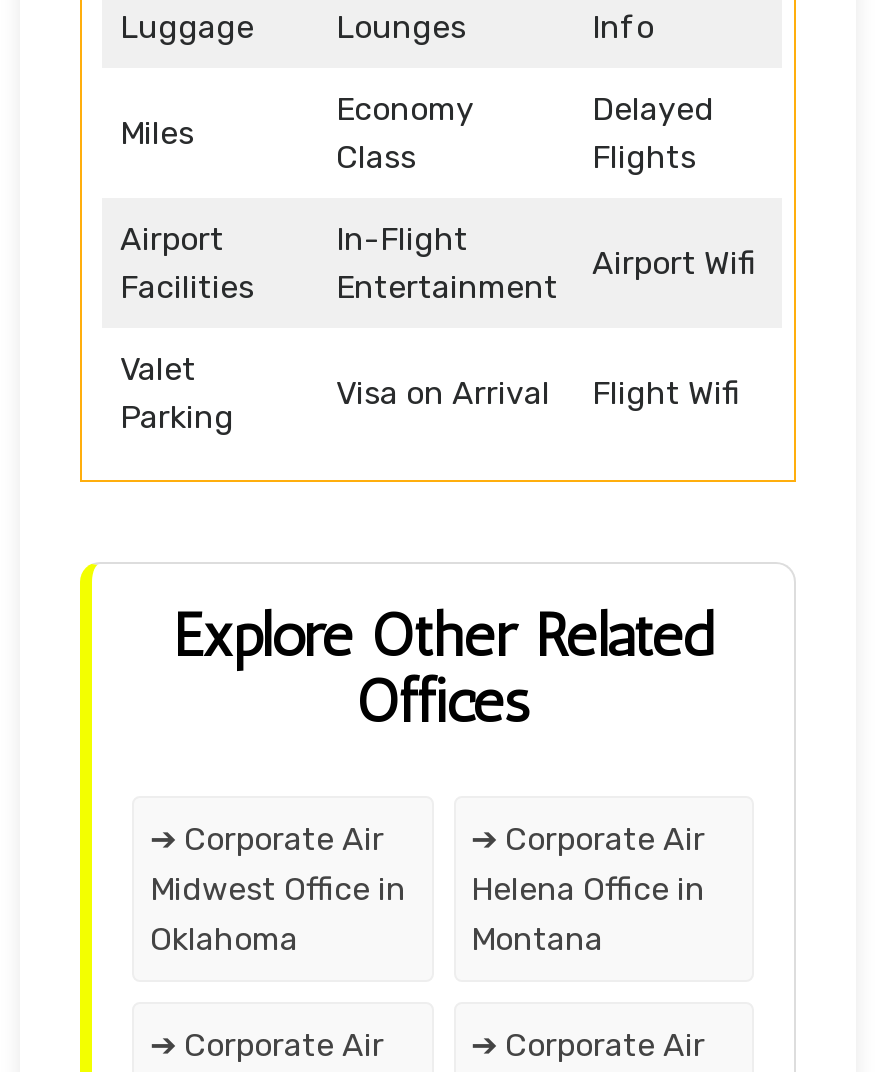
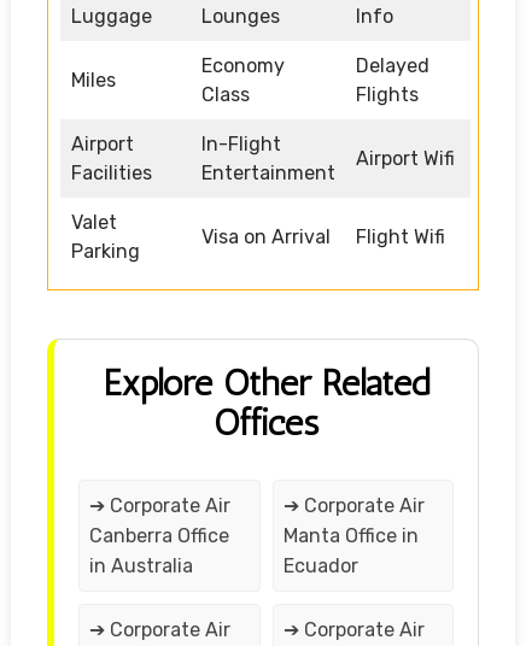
[150,869,406,957] Midwest Office in | Oklahoma -> [89,524,229,577] Canberra Office | in Australia
[471,869,705,957] Helena Office in | Montana -> [283,524,418,577] Manta Office in | Ecuador

